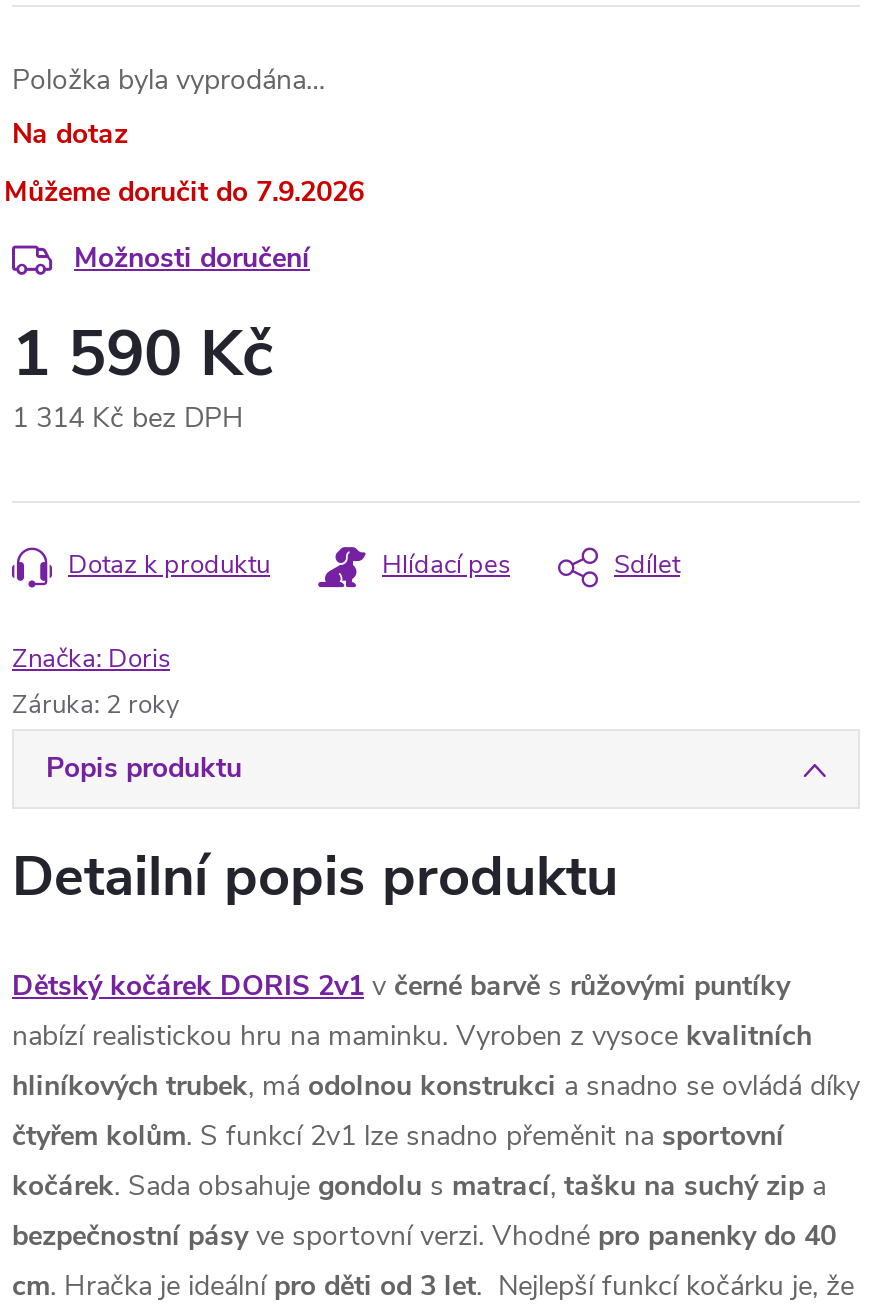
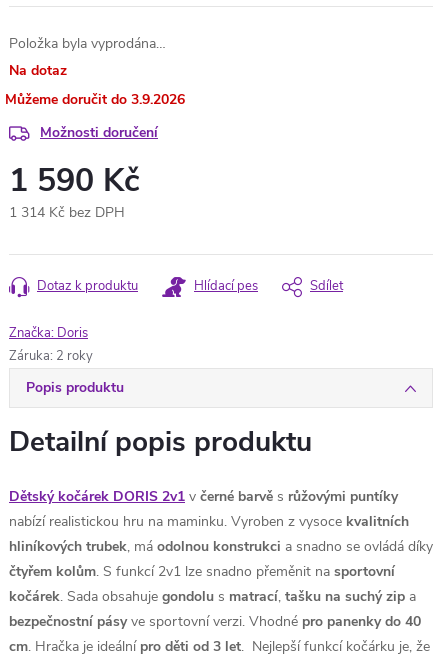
[256,173,364,211] 7.9.2026 -> [131,90,185,109] 3.9.2026

